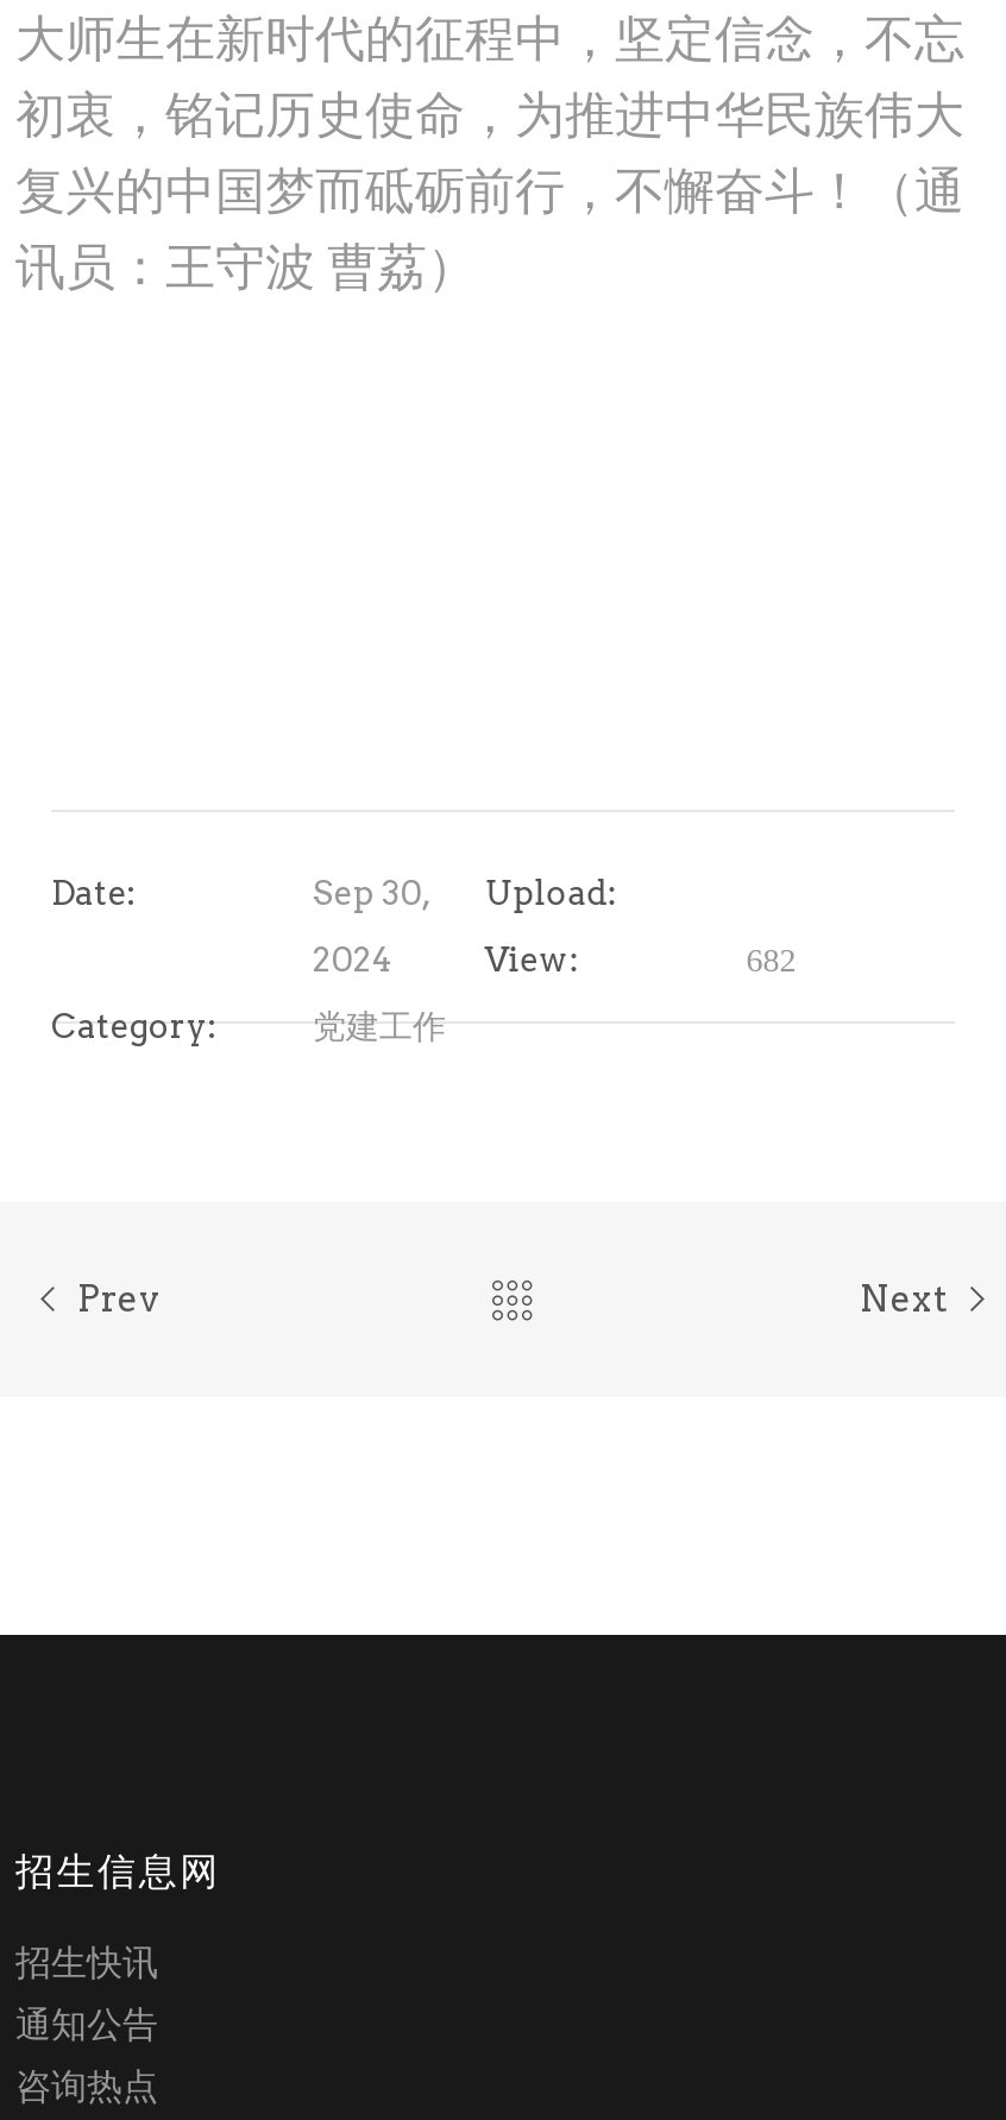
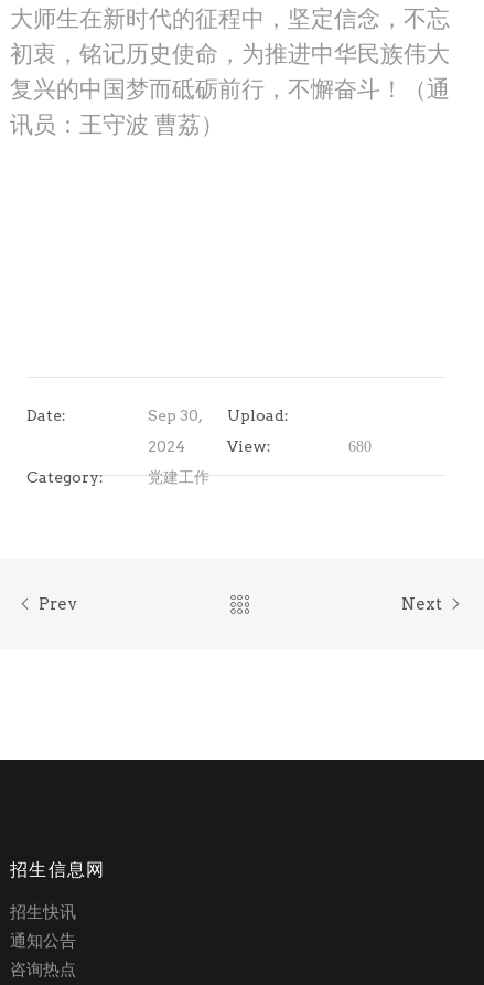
[746,944,796,980] 682 -> [349,439,372,455] 680

